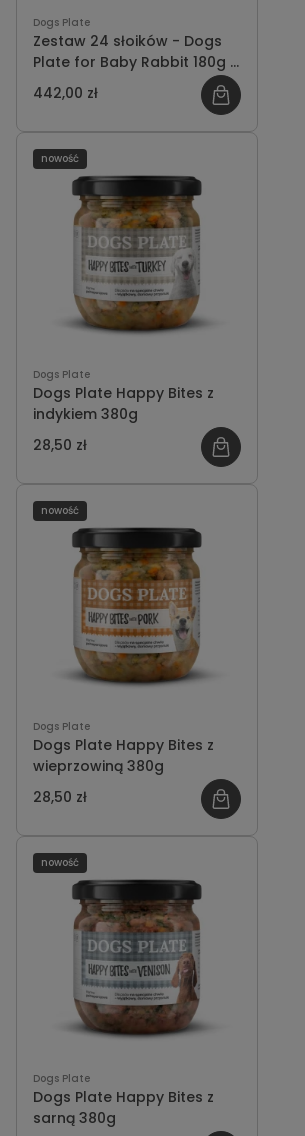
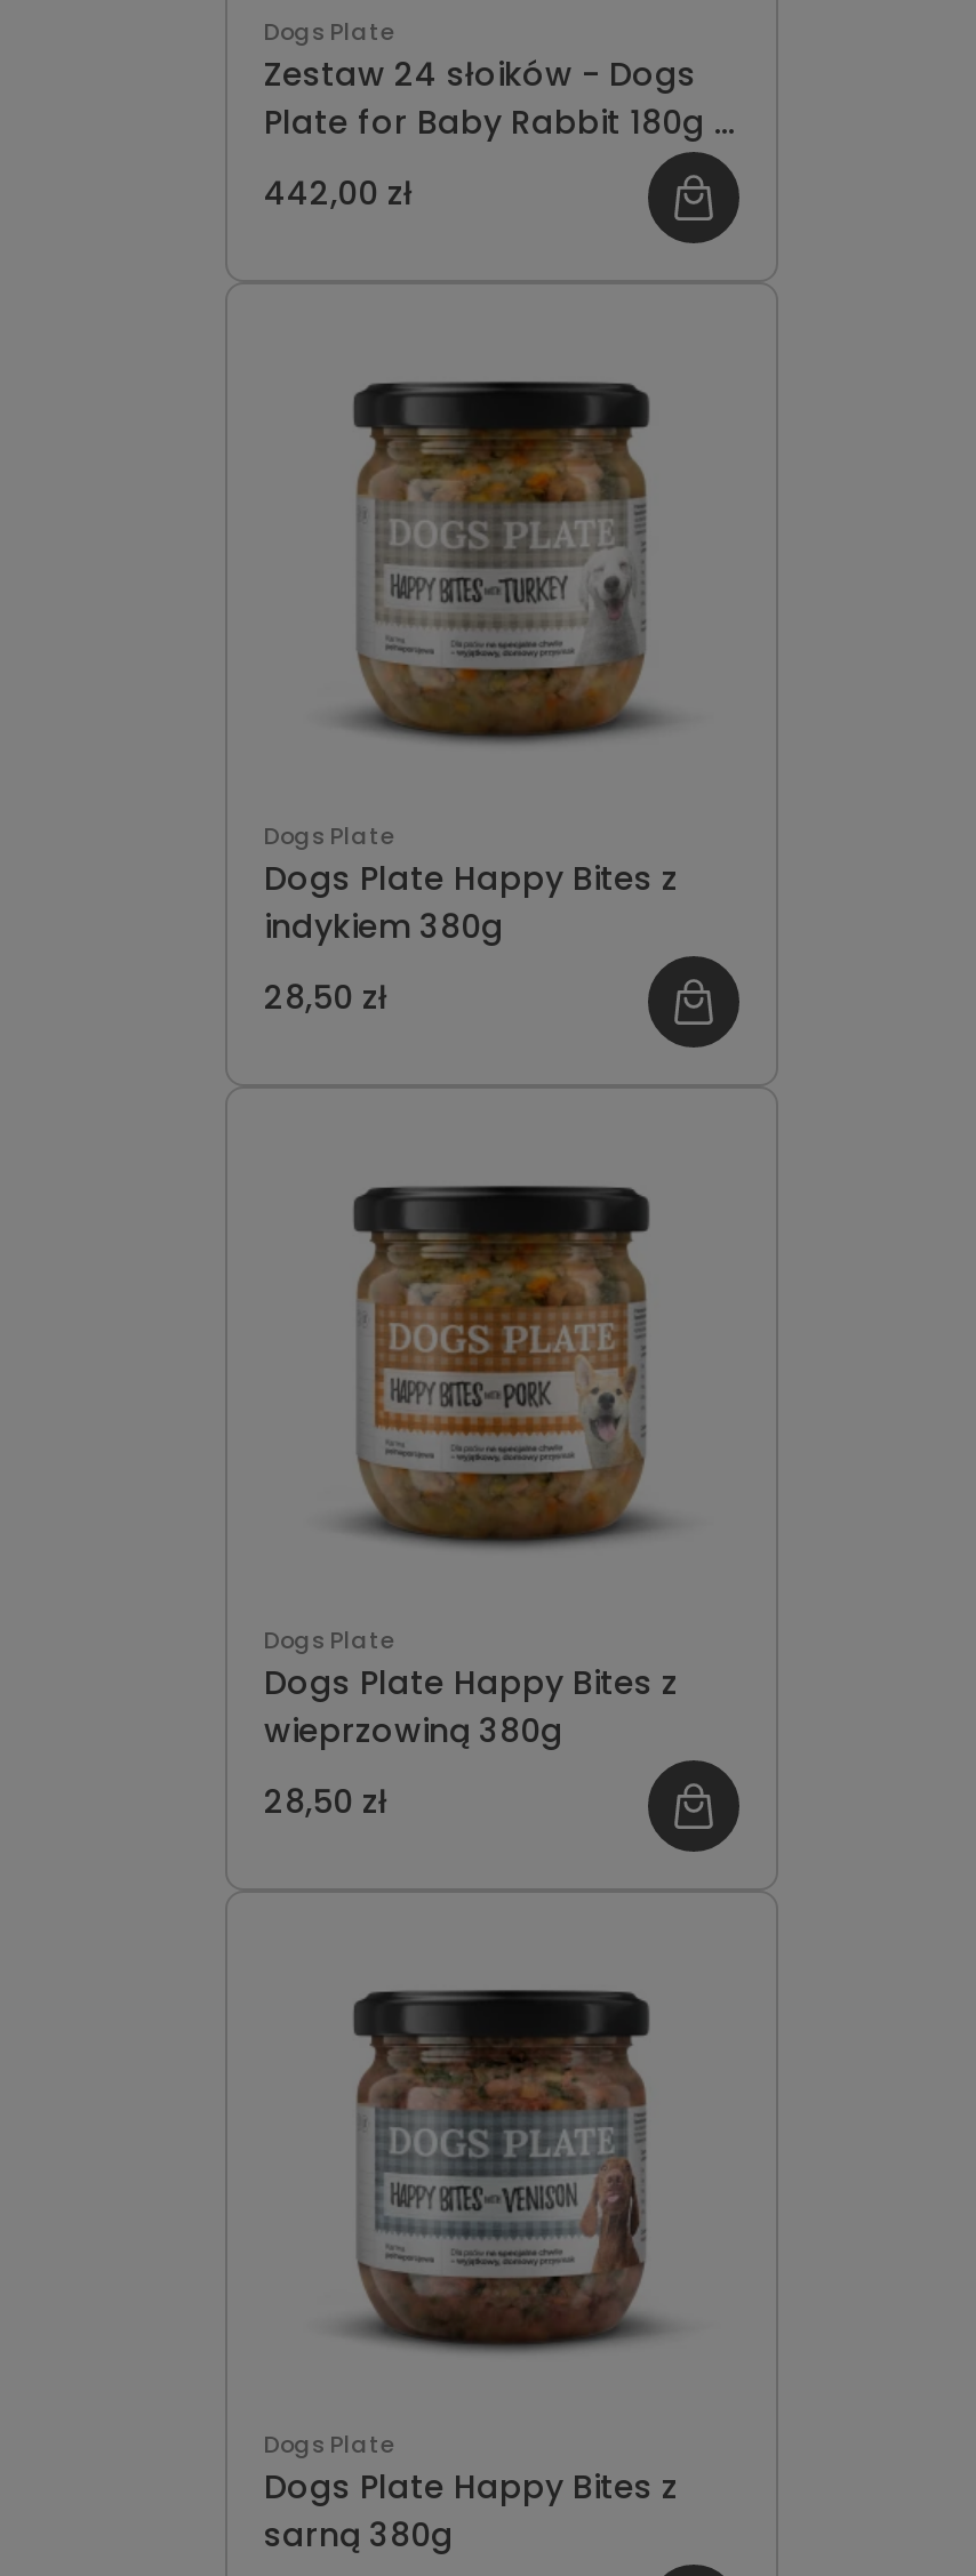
[41,151,79,166] nowość -> none
[41,503,79,518] nowość -> none
[41,855,79,870] nowość -> none

